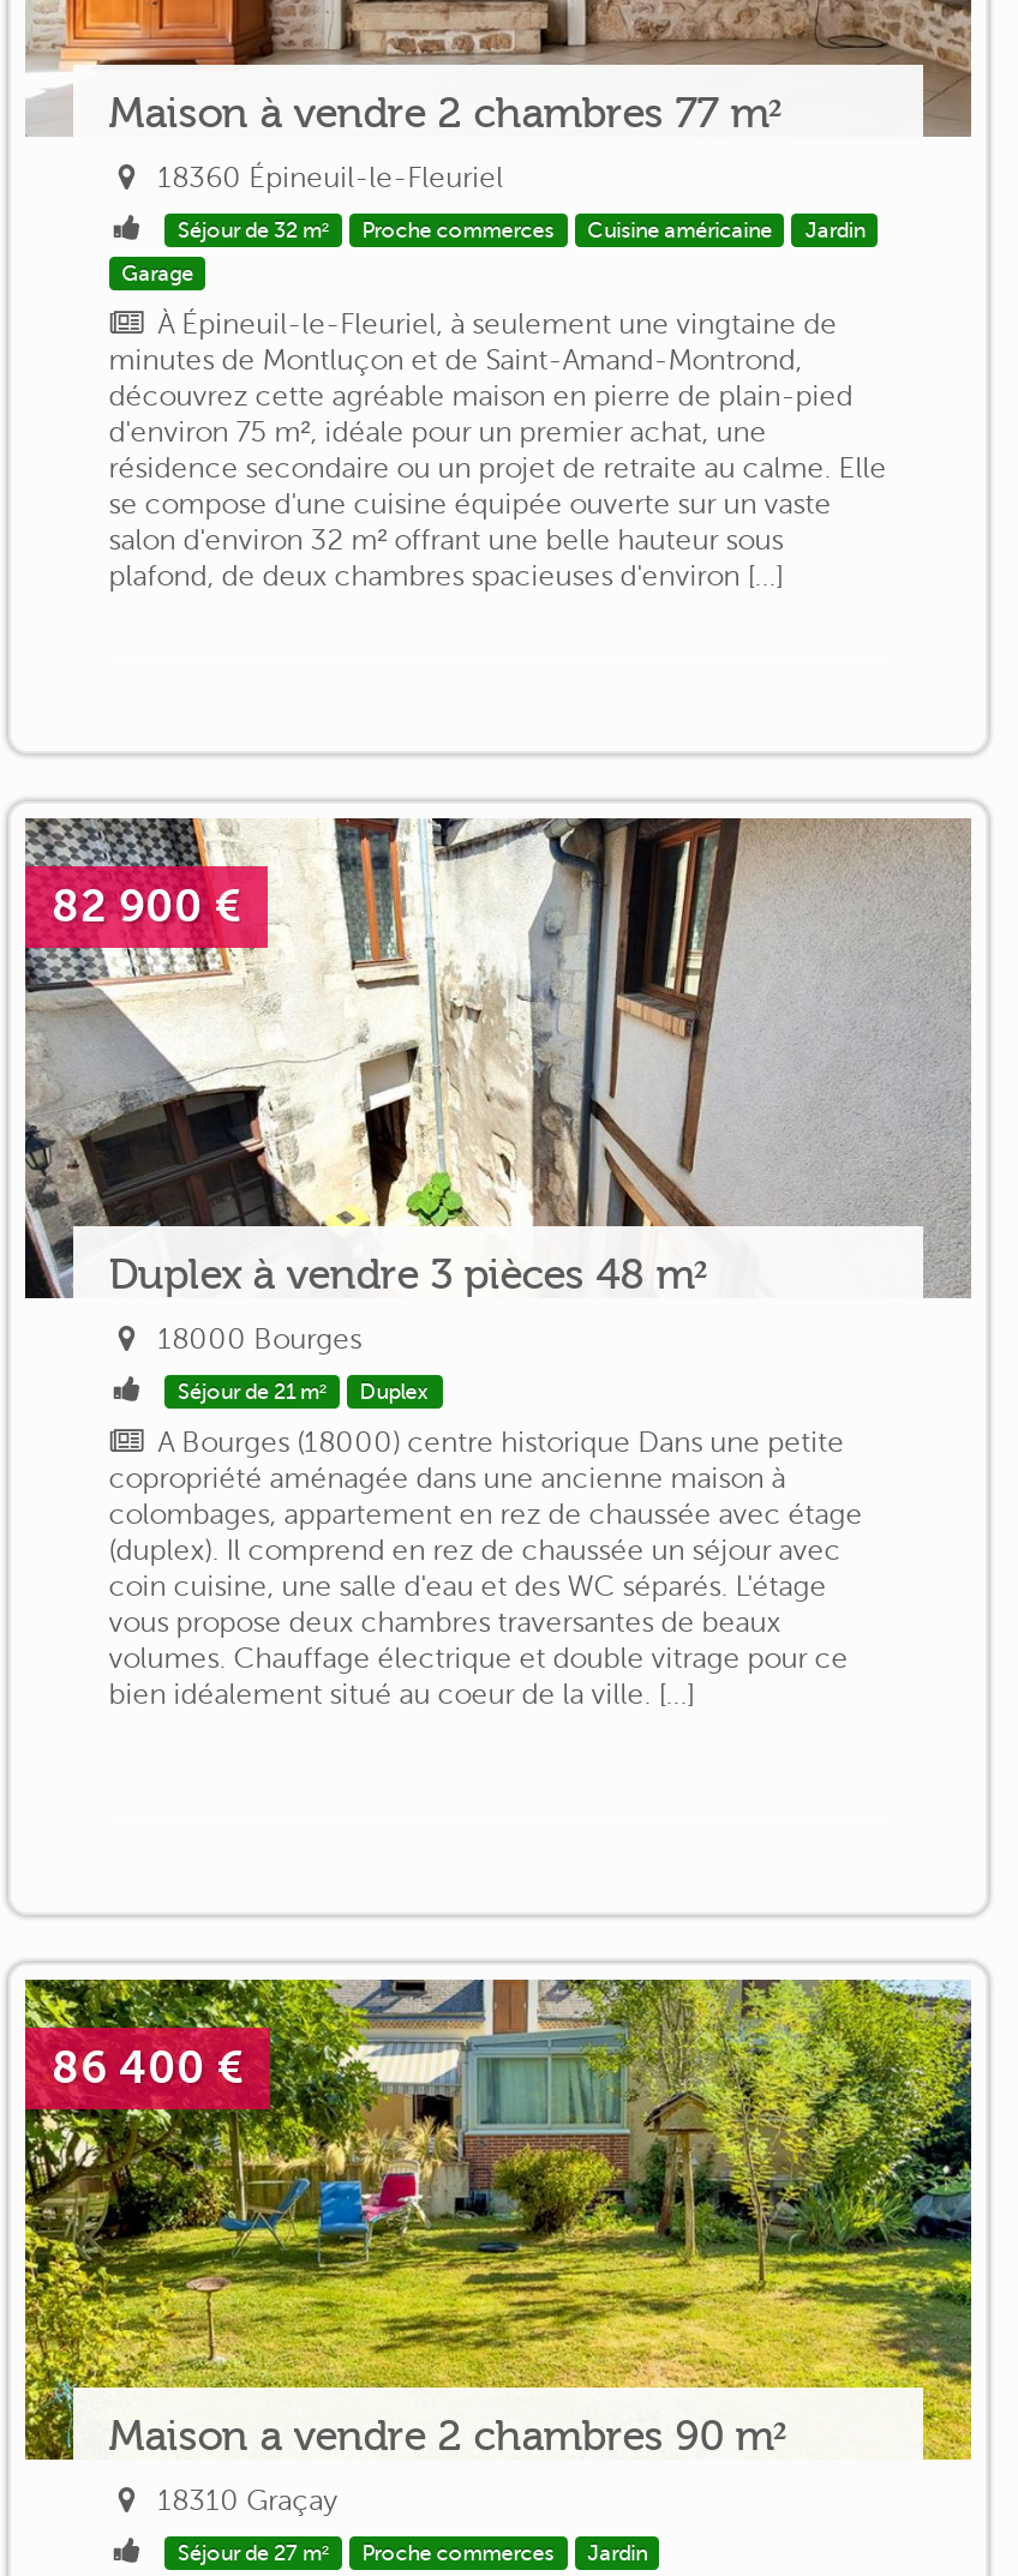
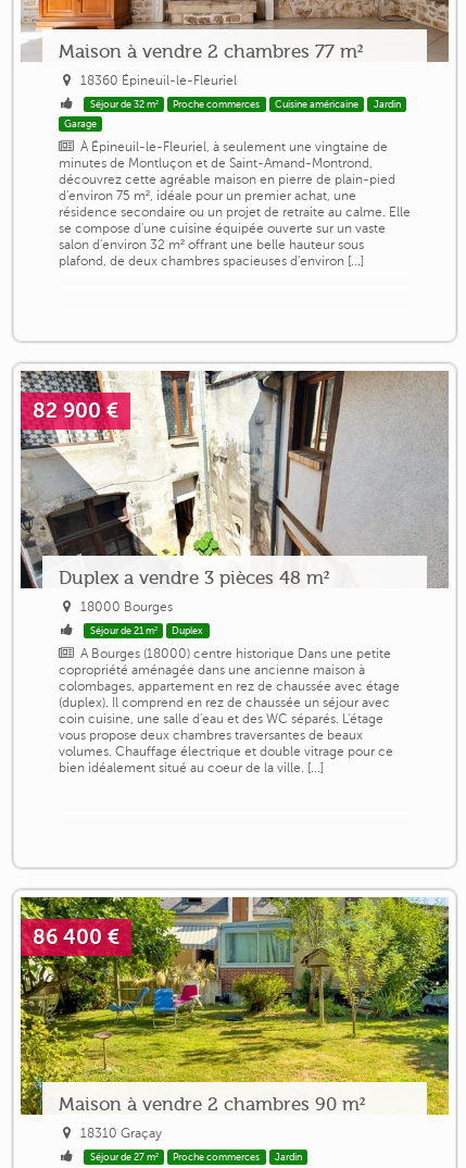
[109,1249,706,1297] Duplex à vendre 3 pièces 48 m² -> [58,566,329,588] Duplex a vendre 3 pièces 48 m²
[109,2411,786,2459] Maison a vendre 2 chambres 90 m² -> [58,1093,365,1114] Maison à vendre 2 chambres 90 m²

